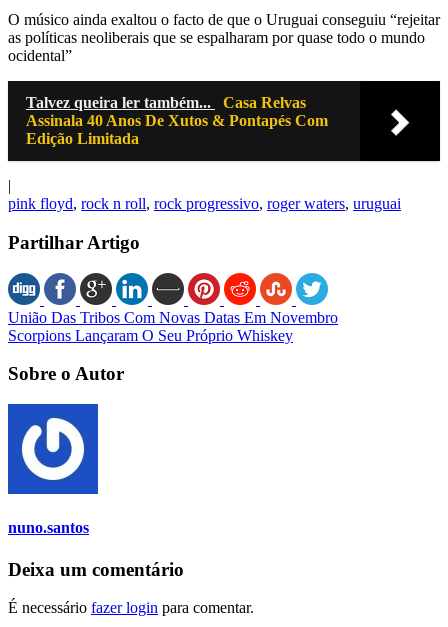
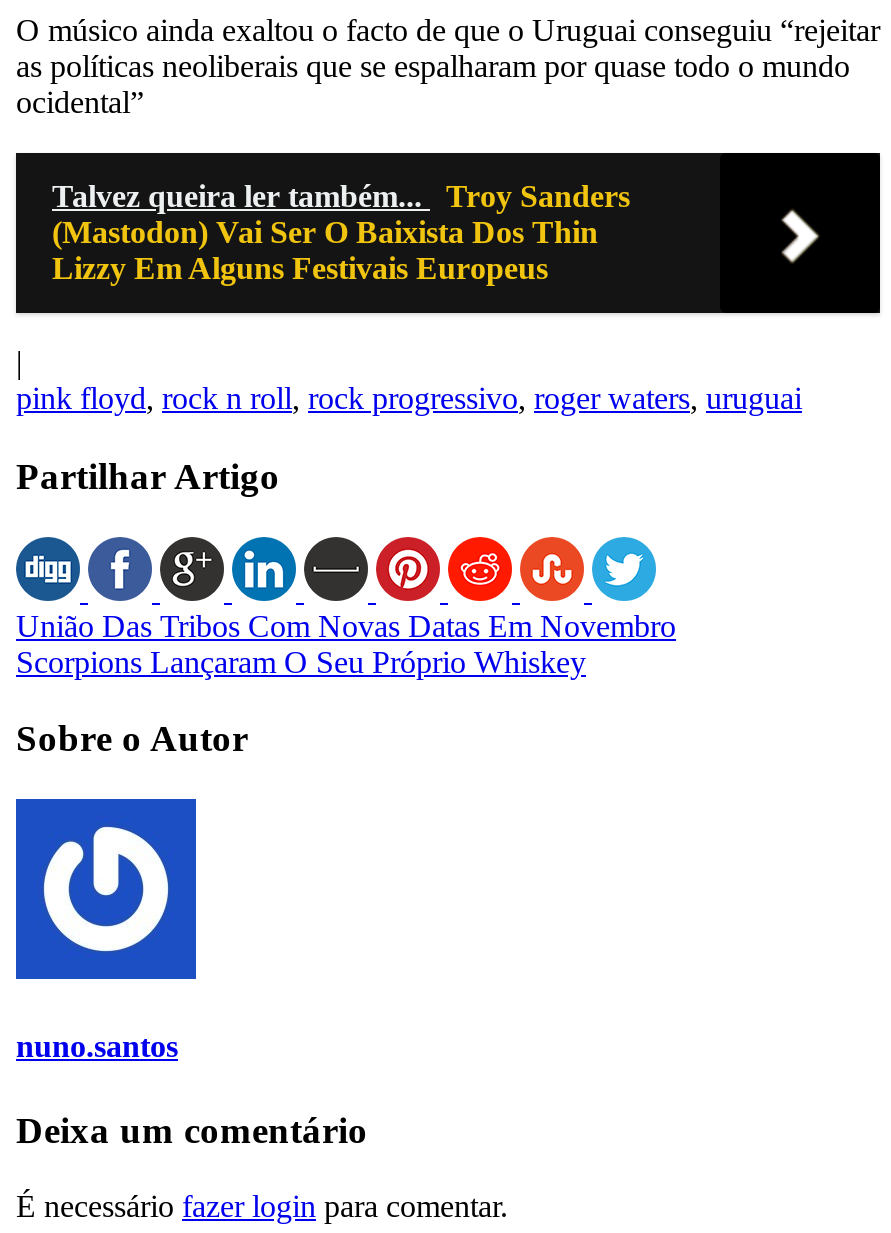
[26,94,328,147] Talvez queira ler também... Casa Relvas | Assinala 40 Anos De Xutos & Pontapés Com | Edição Limitada -> [52,179,630,285] Talvez queira ler também... Troy Sanders | (Mastodon) Vai Ser O Baixista Dos Thin | Lizzy Em Alguns Festivais Europeus

